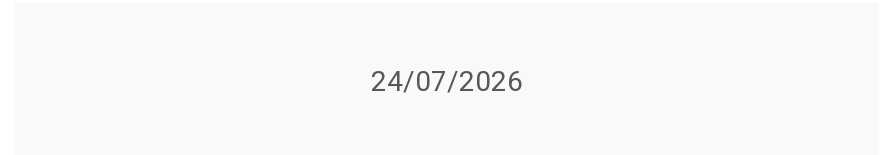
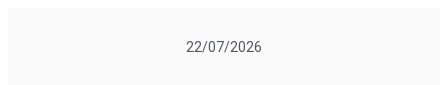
[371,65,523,97] 24/07/2026 -> [186,39,262,55] 22/07/2026

